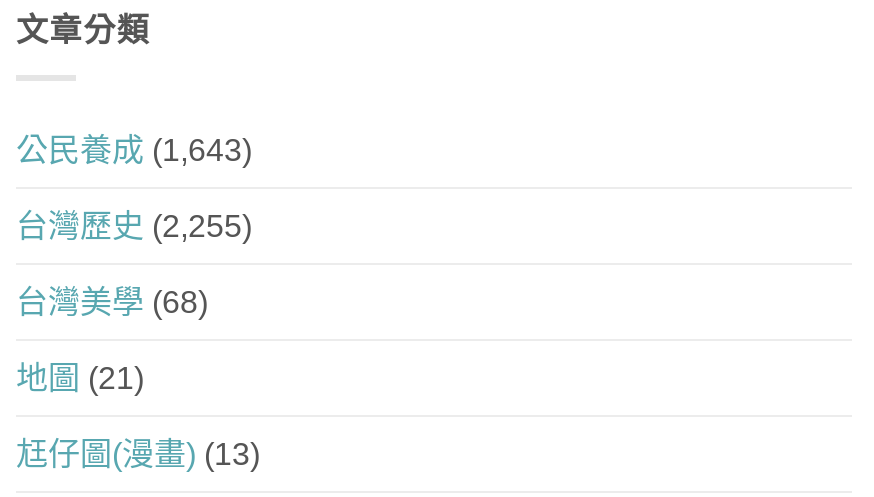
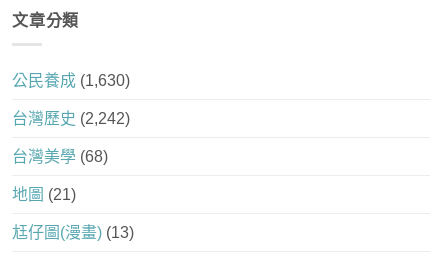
[16,134,252,168] 公民養成(1,643) -> [12,72,130,89] 公民養成(1,630)
[16,210,252,244] 台灣歷史(2,255) -> [12,110,130,127] 台灣歷史(2,242)

